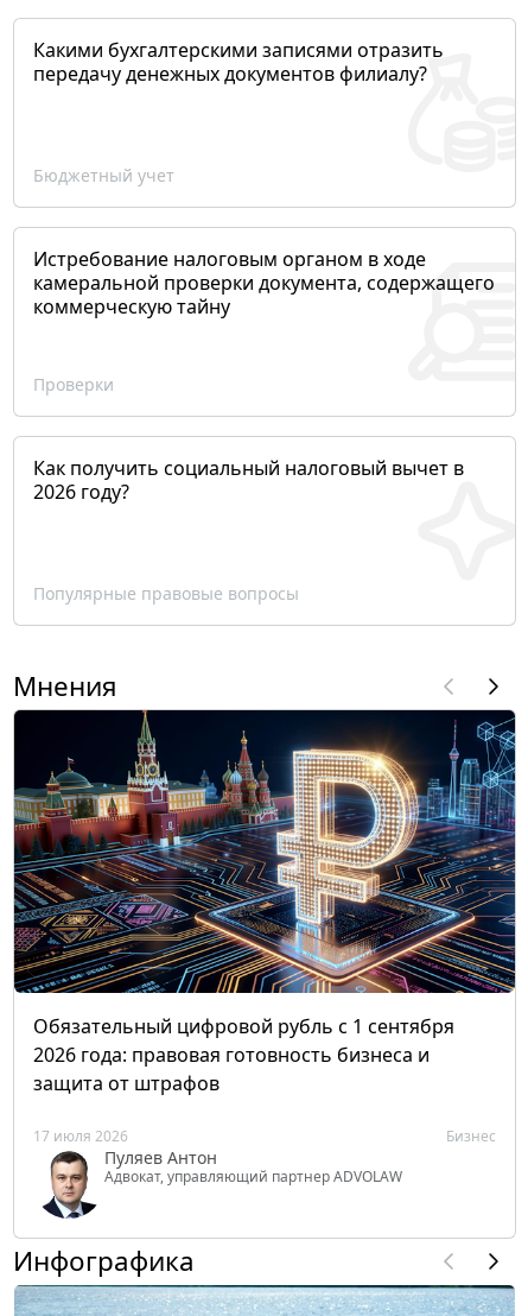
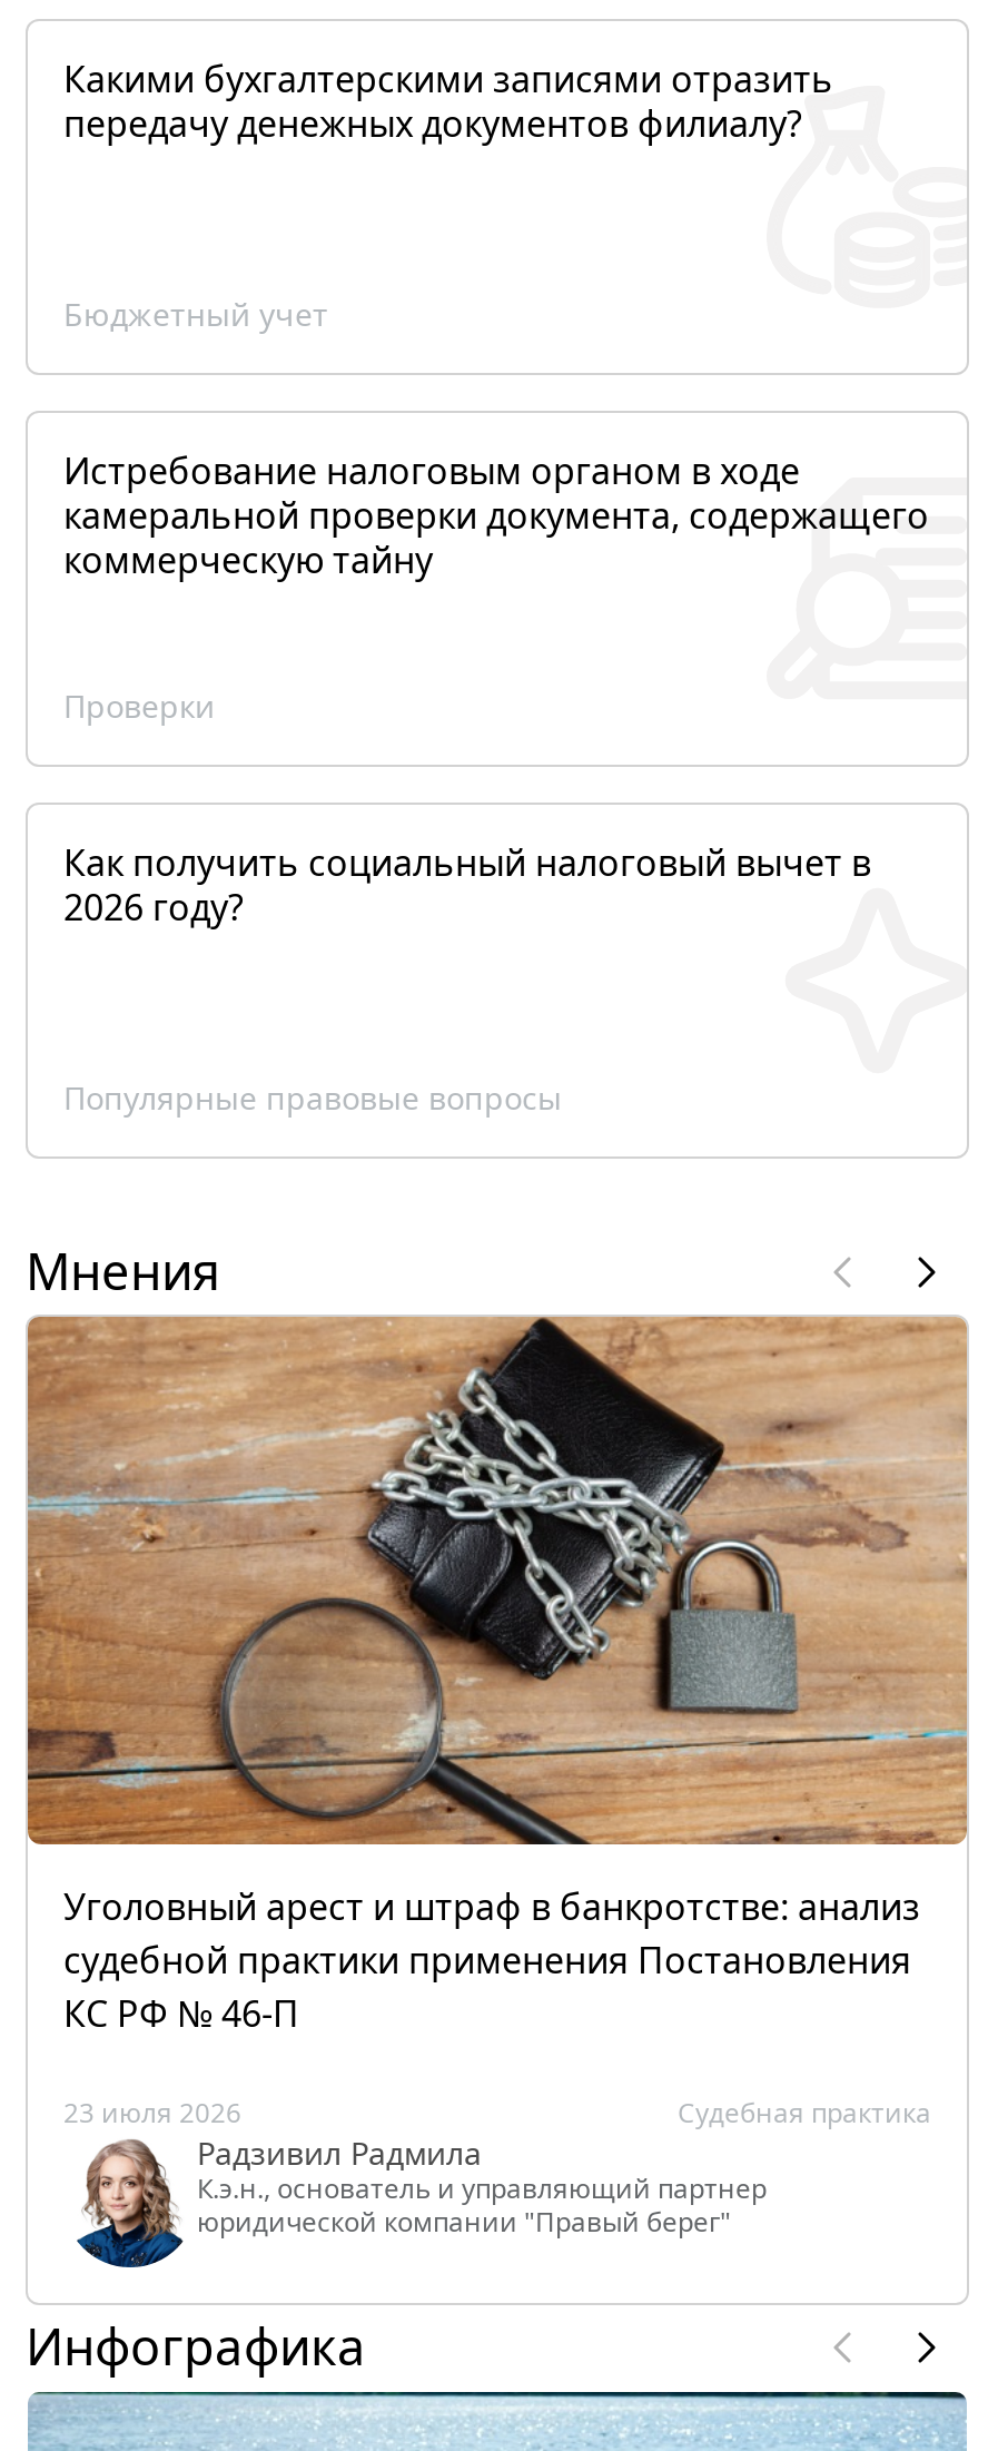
[13,709,516,1096] [image] | Обязательный цифровой рубль с 1 сентября | 2026 года: правовая готовность бизнеса и | защита от штрафов -> [26,1316,969,2039] [image] | Уголовный арест и штраф в банкротстве: анализ | судебной практики применения Постановления | КС РФ № 46-П
[33,1126,496,1219] [image] | 17 июля 2026 | Бизнес | Пуляев Антон | Адвокат, управляющий партнер ADVOLAW -> [63,2094,931,2268] [image] | 23 июля 2026 | Судебная практика | Радзивил Радмила | К.э.н., основатель и управляющий партнер | юридической компании "Правый берег"

